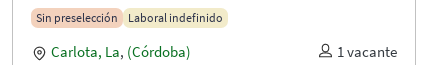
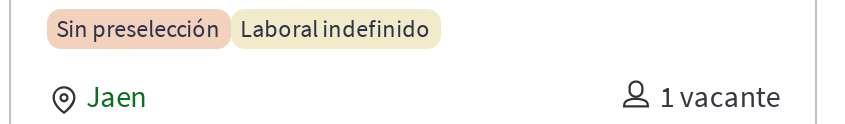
[51,42,191,61] Carlota, La, (Córdoba) -> [86,78,146,116] Jaen

